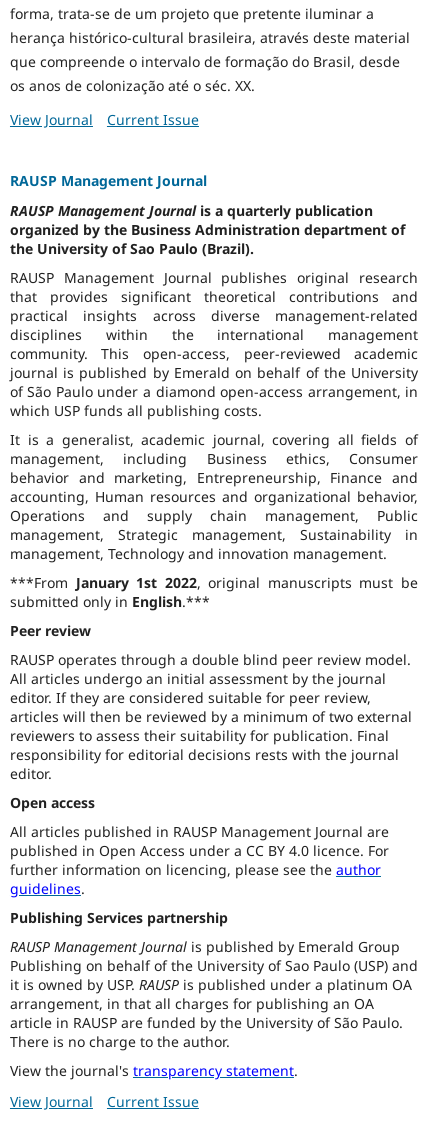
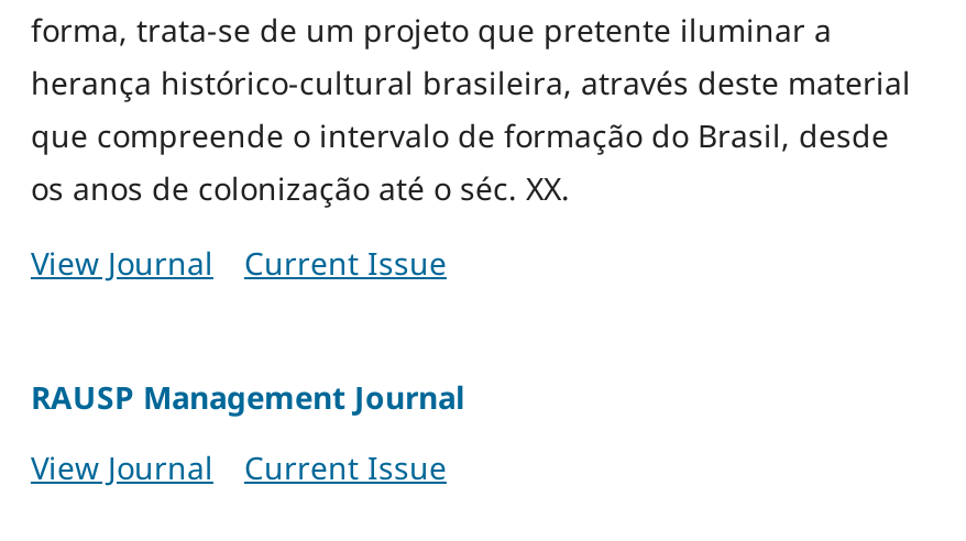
[10,201,418,1080] RAUSP Management Journal is a quarterly publication | organized by the Business Administration department of | the University of Sao Paulo (Brazil). | RAUSP Management Journal publishes original research | that provides significant theoretical contributions and | practical insights across diverse management-related | disciplines within the international management | community. This open-access, peer-reviewed academic | journal is published by Emerald on behalf of the University | of São Paulo under a diamond open-access arrangement, in | which USP funds all publishing costs. | It is a generalist, academic journal, covering all fields of | management, including Business ethics, Consumer | behavior and marketing, Entrepreneurship, Finance and | accounting, Human resources and organizational behavior, | Operations and supply chain management, Public | management, Strategic management, Sustainability in | management, Technology and innovation management. | ***From January 1st 2022, original manuscripts must be | submitted only in English.*** | Peer review | RAUSP operates through a double blind peer review model. | All articles undergo an initial assessment by the journal | editor. If they are considered suitable for peer review, | articles will then be reviewed by a minimum of two external | reviewers to assess their suitability for publication. Final | responsibility for editorial decisions rests with the journal | editor. | Open access | All articles published in RAUSP Management Journal are | published in Open Access under a CC BY 4.0 licence. For | further information on licencing, please see the author | guidelines. | Publishing Services partnership | RAUSP Management Journal is published by Emerald Group | Publishing on behalf of the University of Sao Paulo (USP) and | it is owned by USP. RAUSP is published under a platinum OA | arrangement, in that all charges for publishing an OA | article in RAUSP are funded by the University of São Paulo. | There is no charge to the author. | View the journal's transparency statement. -> none

